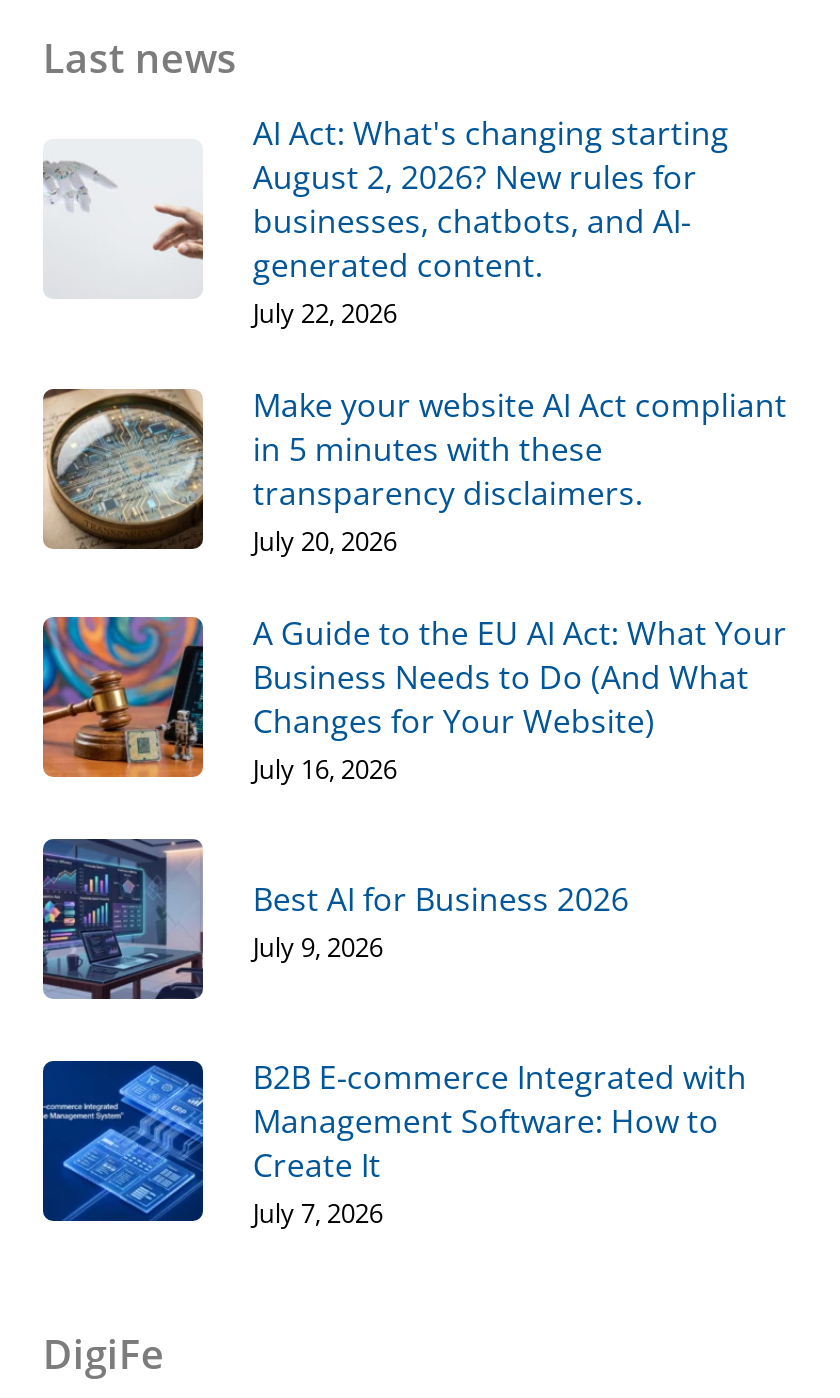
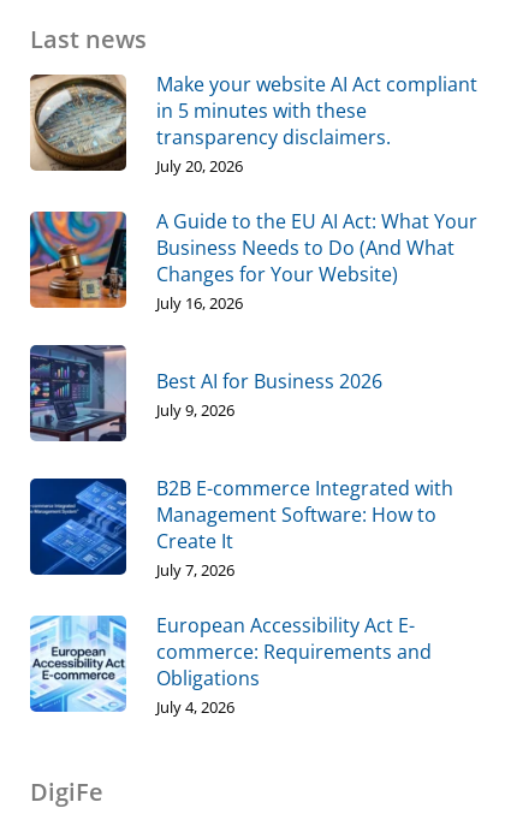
[43,111,729,331] [image] | AI Act: What's changing starting | August 2, 2026? New rules for | businesses, chatbots, and AI- | generated content. | July 22, 2026 -> none
moved [41,383,787,1231] -> [29,70,477,580]: [image] | Make your website AI Act compliant | in 5 minutes with these | ... | Create It | July 7, 2026
none -> [29,611,432,717] [image] | European Accessibility Act E- | commerce: Requirements and | Obligations | July 4, 2026

